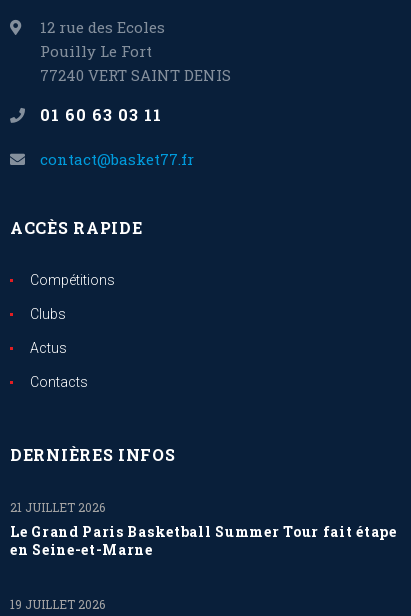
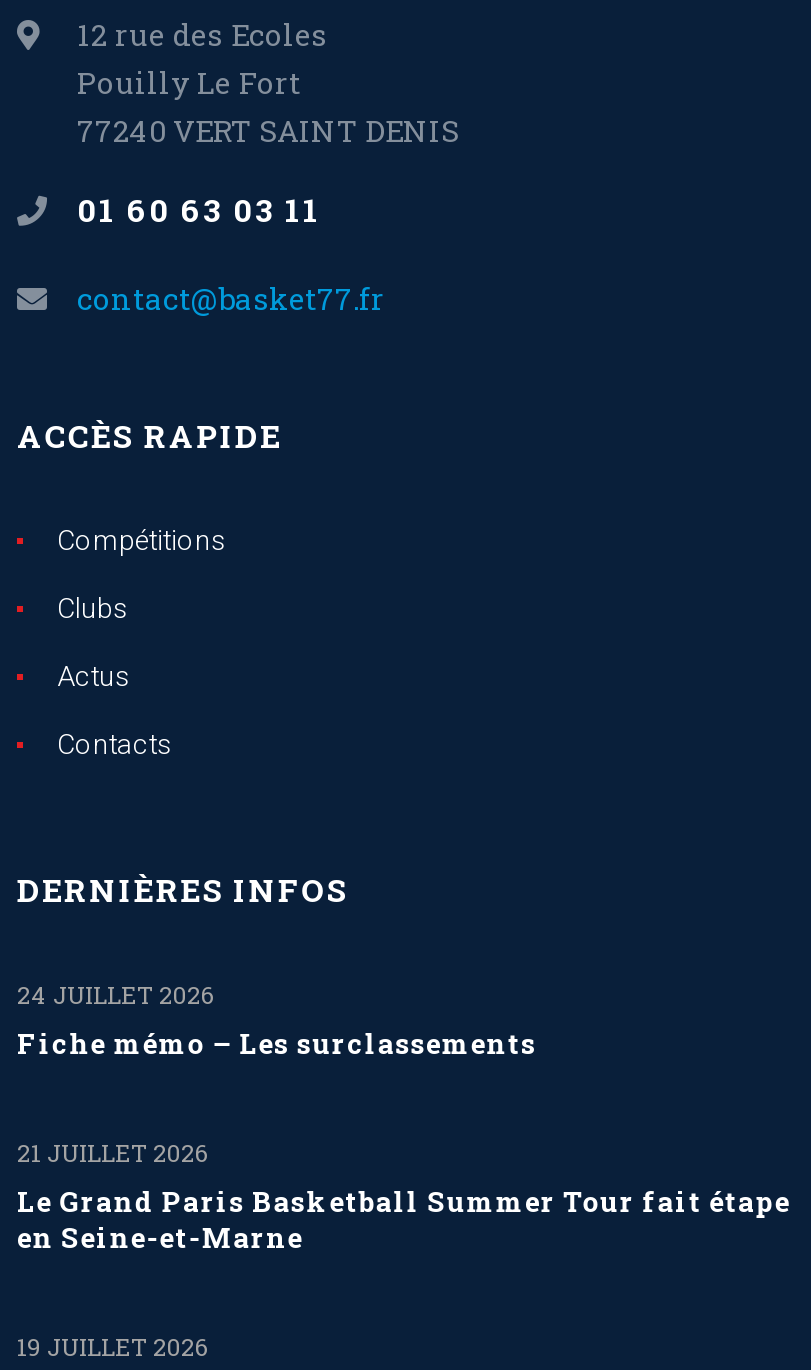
none -> [17,1024,536,1062] Fiche mémo – Les surclassements
none -> [17,978,213,1010] 24 JUILLET 2026

